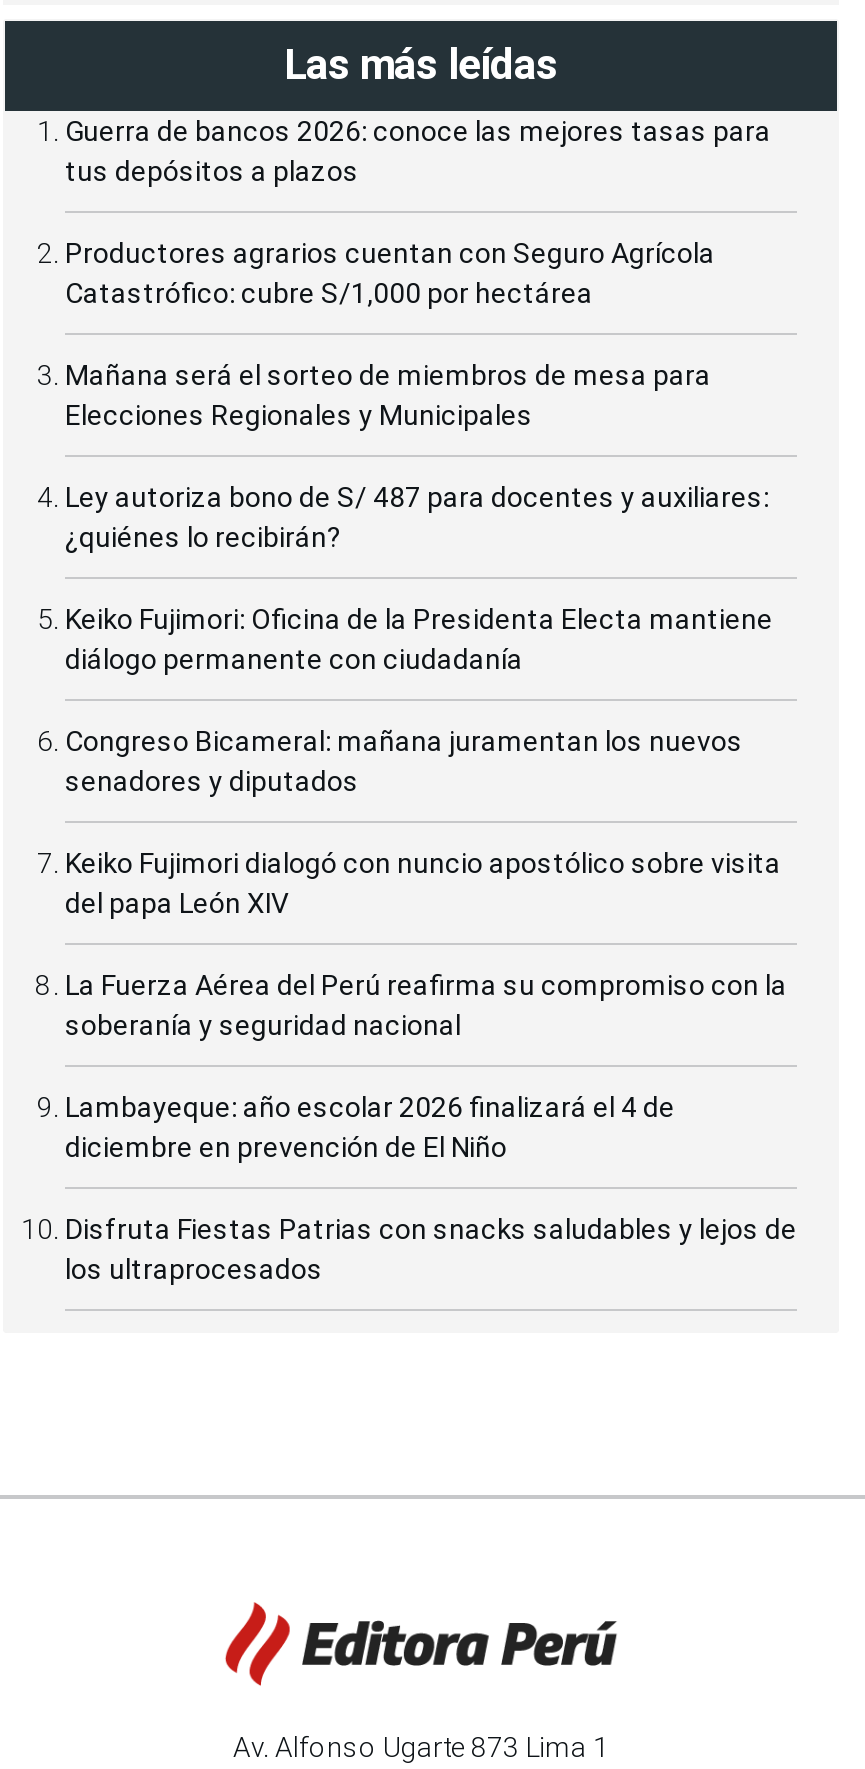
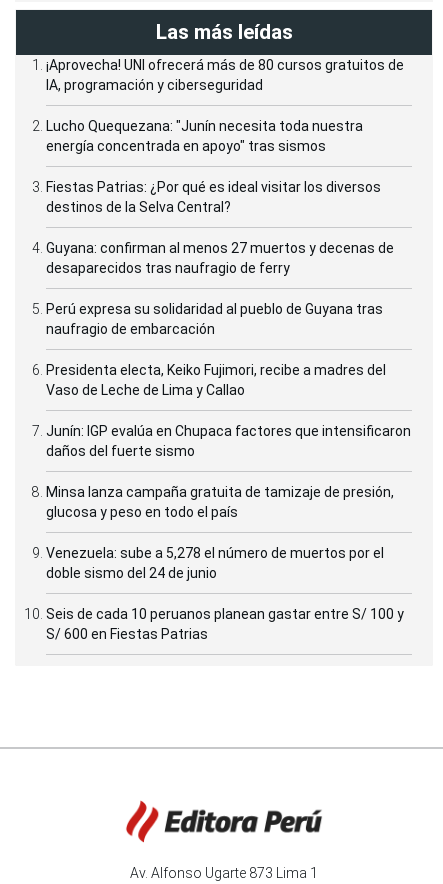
[65,115,771,187] Guerra de bancos 2026: conoce las mejores tasas para | tus depósitos a plazos -> [46,57,404,93] ¡Aprovecha! UNI ofrecerá más de 80 cursos gratuitos de | IA, programación y ciberseguridad
[65,237,715,309] Productores agrarios cuentan con Seguro Agrícola | Catastrófico: cubre S/1,000 por hectárea -> [46,118,363,154] Lucho Quequezana: "Junín necesita toda nuestra | energía concentrada en apoyo" tras sismos
[65,359,711,431] Mañana será el sorteo de miembros de mesa para | Elecciones Regionales y Municipales -> [46,179,381,215] Fiestas Patrias: ¿Por qué es ideal visitar los diversos | destinos de la Selva Central?
[65,481,769,553] Ley autoriza bono de S/ 487 para docentes y auxiliares: | ¿quiénes lo recibirán? -> [46,240,394,276] Guyana: confirman al menos 27 muertos y decenas de | desaparecidos tras naufragio de ferry
[65,603,773,675] Keiko Fujimori: Oficina de la Presidenta Electa mantiene | diálogo permanente con ciudadanía -> [46,301,383,337] Perú expresa su solidaridad al pueblo de Guyana tras | naufragio de embarcación
[65,725,743,797] Congreso Bicameral: mañana juramentan los nuevos | senadores y diputados -> [46,362,386,398] Presidenta electa, Keiko Fujimori, recibe a madres del | Vaso de Leche de Lima y Callao
[65,847,781,919] Keiko Fujimori dialogó con nuncio apostólico sobre visita | del papa León XIV -> [46,423,411,459] Junín: IGP evalúa en Chupaca factores que intensificaron | daños del fuerte sismo
[65,969,787,1041] La Fuerza Aérea del Perú reafirma su compromiso con la | soberanía y seguridad nacional -> [46,484,394,520] Minsa lanza campaña gratuita de tamizaje de presión, | glucosa y peso en todo el país
[65,1091,675,1163] Lambayeque: año escolar 2026 finalizará el 4 de | diciembre en prevención de El Niño -> [46,545,384,581] Venezuela: sube a 5,278 el número de muertos por el | doble sismo del 24 de junio
[65,1213,797,1285] Disfruta Fiestas Patrias con snacks saludables y lejos de | los ultraprocesados -> [46,606,404,642] Seis de cada 10 peruanos planean gastar entre S/ 100 y | S/ 600 en Fiestas Patrias

